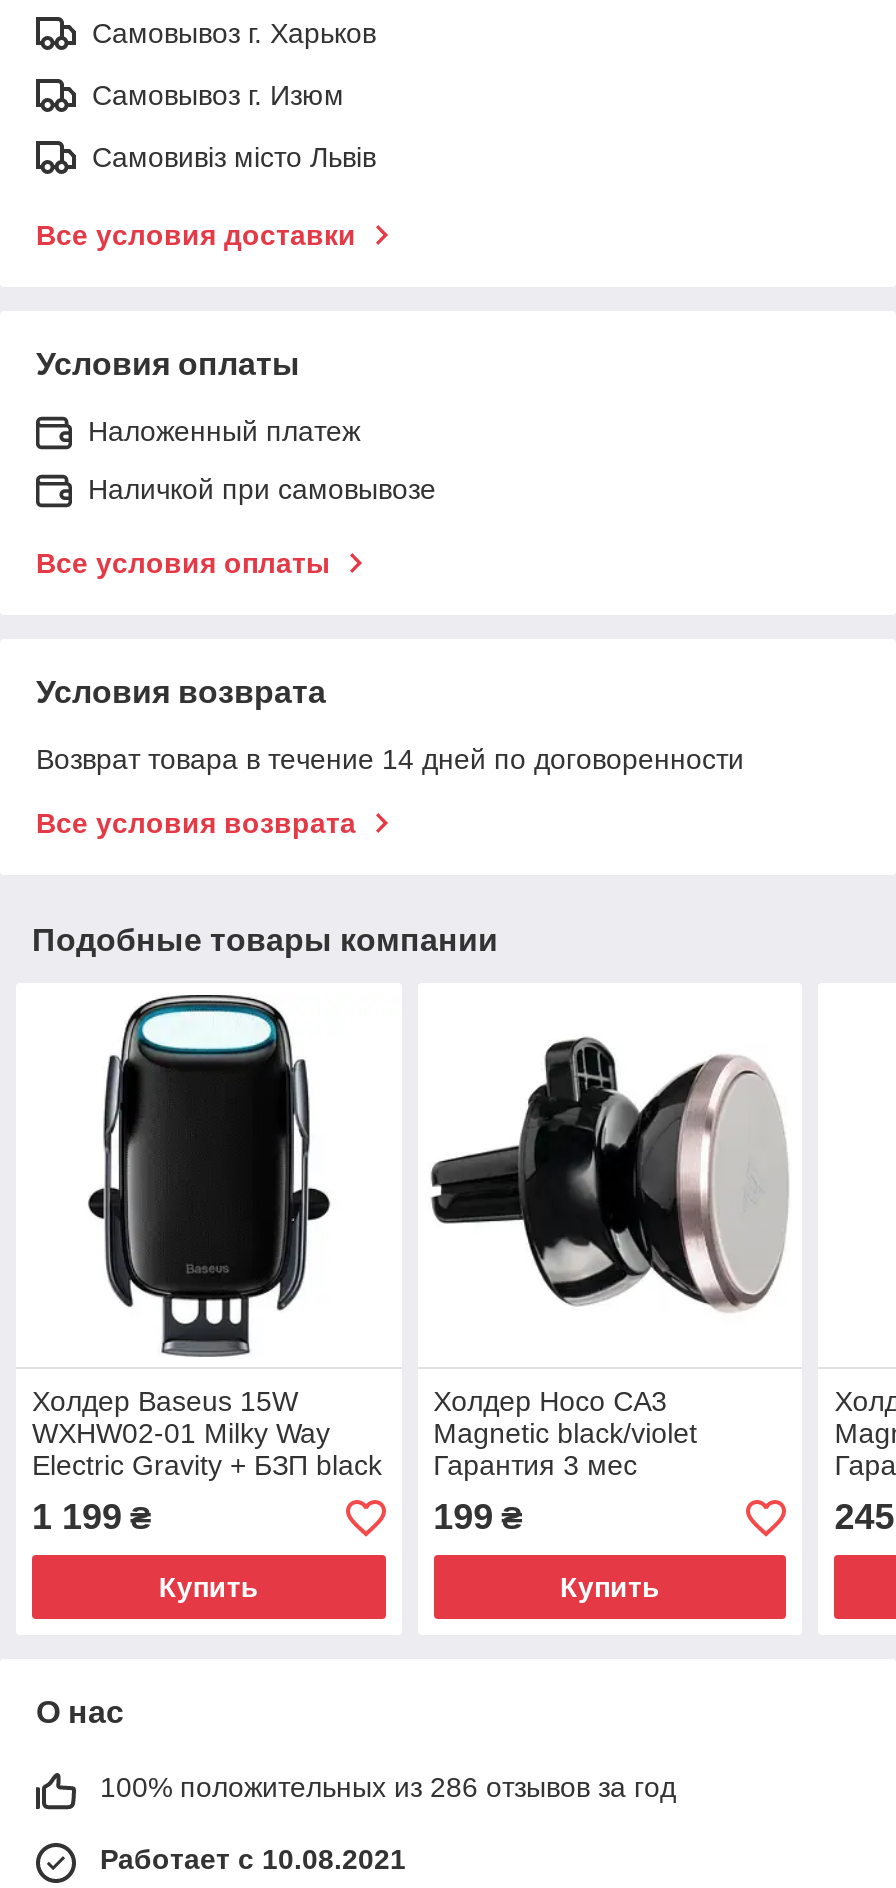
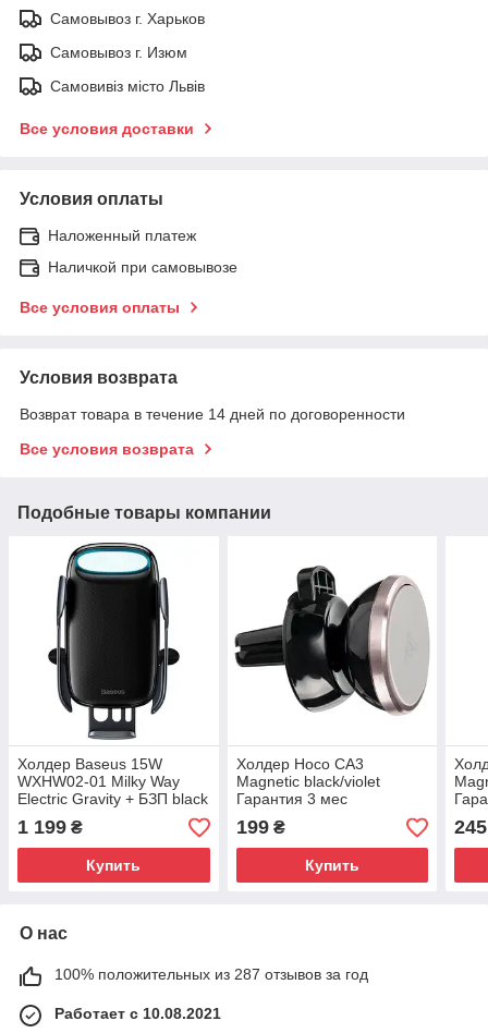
[100,1772,676,1804] 100% положительных из 286 отзывов за год -> [54,966,368,983] 100% положительных из 287 отзывов за год

